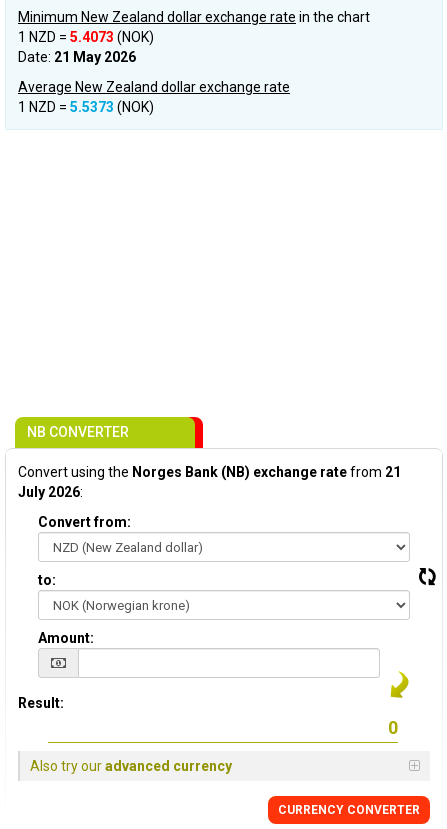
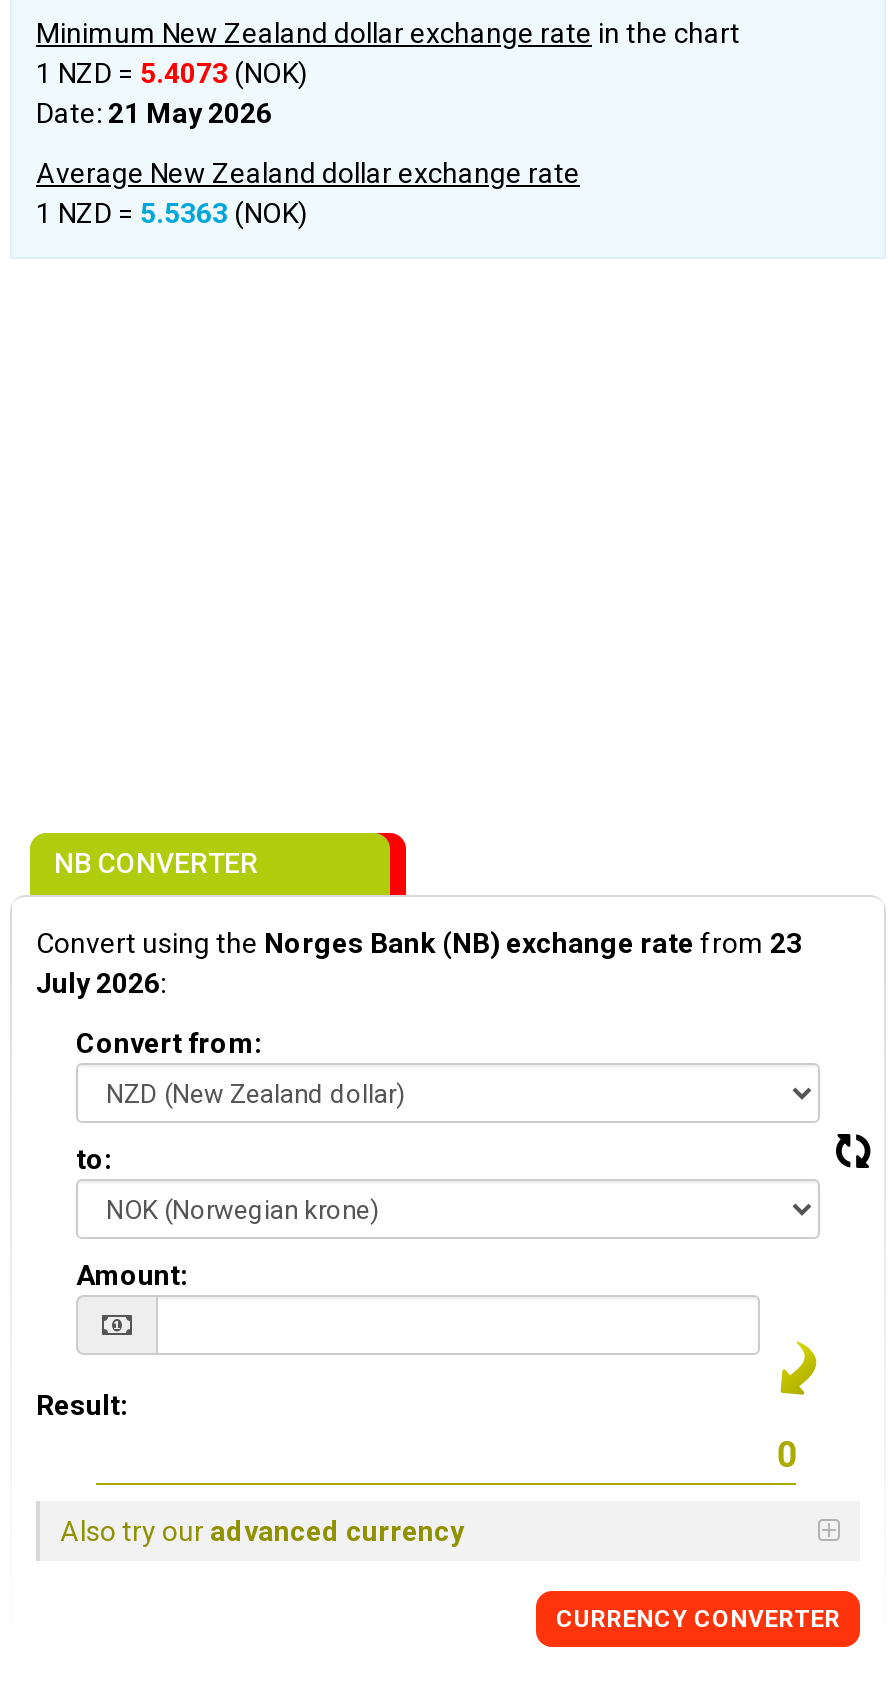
[18,99,154,115] 1 NZD = 5.5373 (NOK) -> [36,197,308,229] 1 NZD = 5.5363 (NOK)
[18,464,401,480] Convert using the Norges Bank (NB) exchange rate from 21 -> [36,927,802,959] Convert using the Norges Bank (NB) exchange rate from 23

